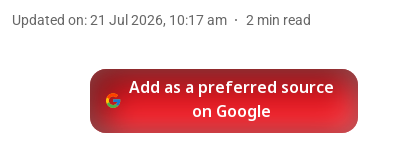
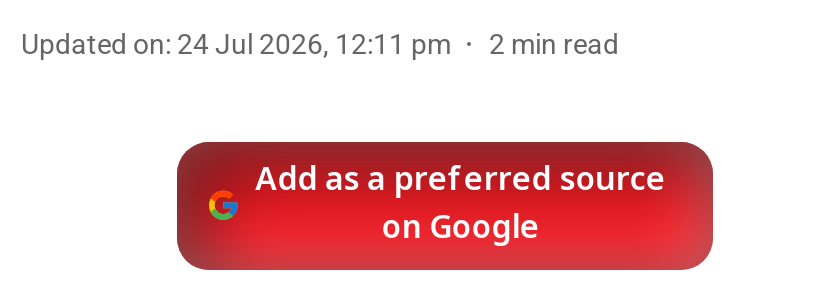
[12,12,227,28] Updated on: 21 Jul 2026, 10:17 am -> [21,29,451,61] Updated on: 24 Jul 2026, 12:11 pm

